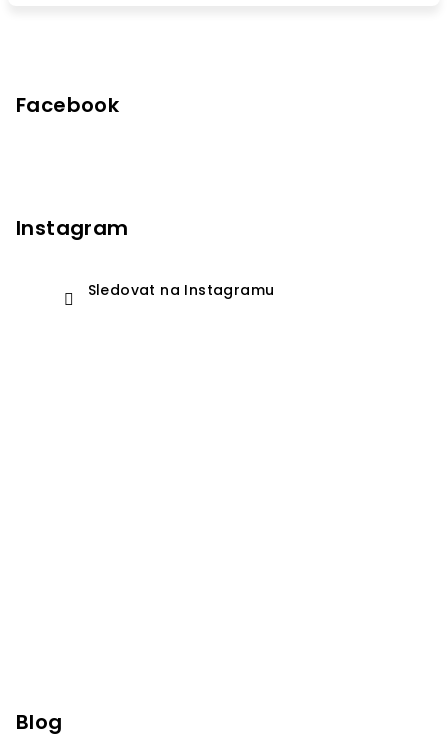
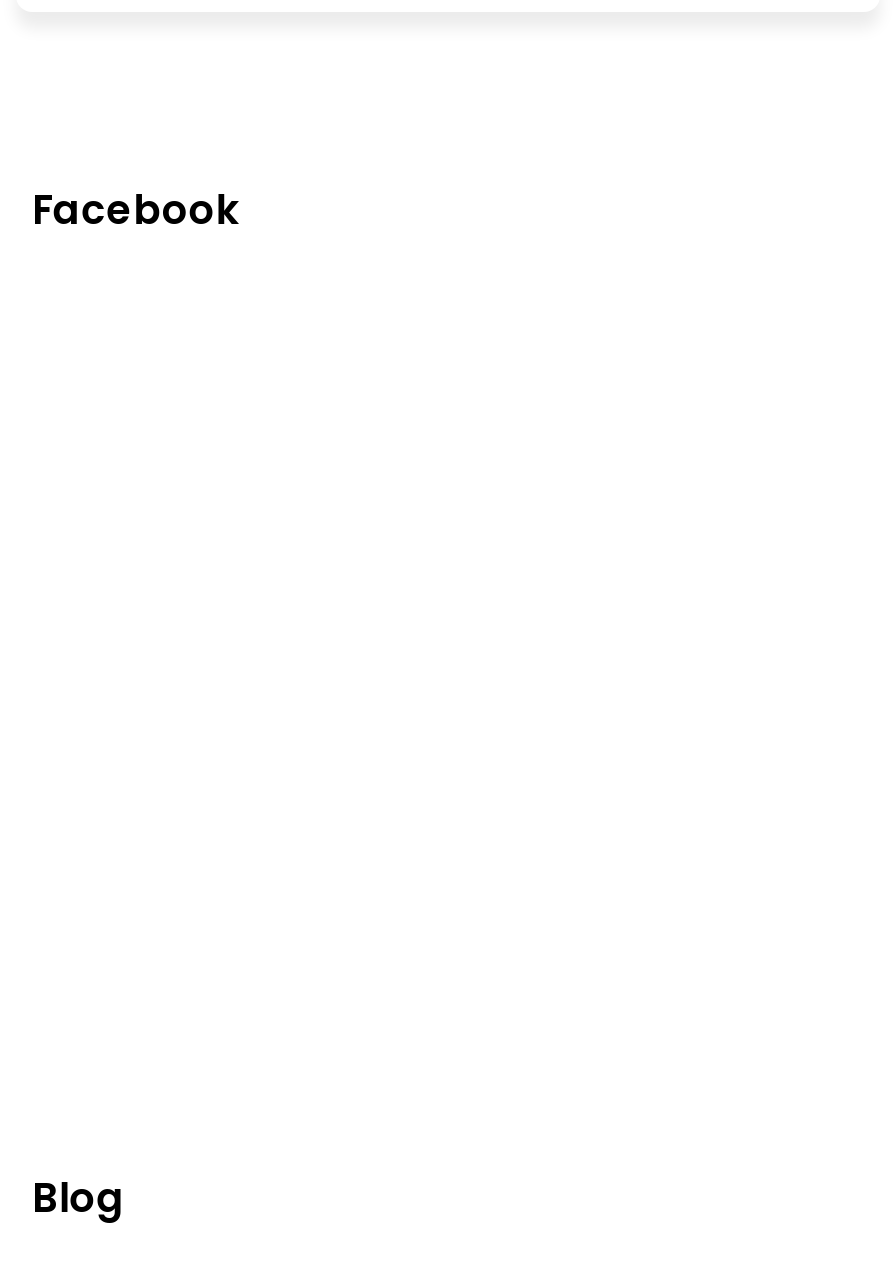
[16,214,274,300] Instagram | Sledovat na Instagramu -> none

